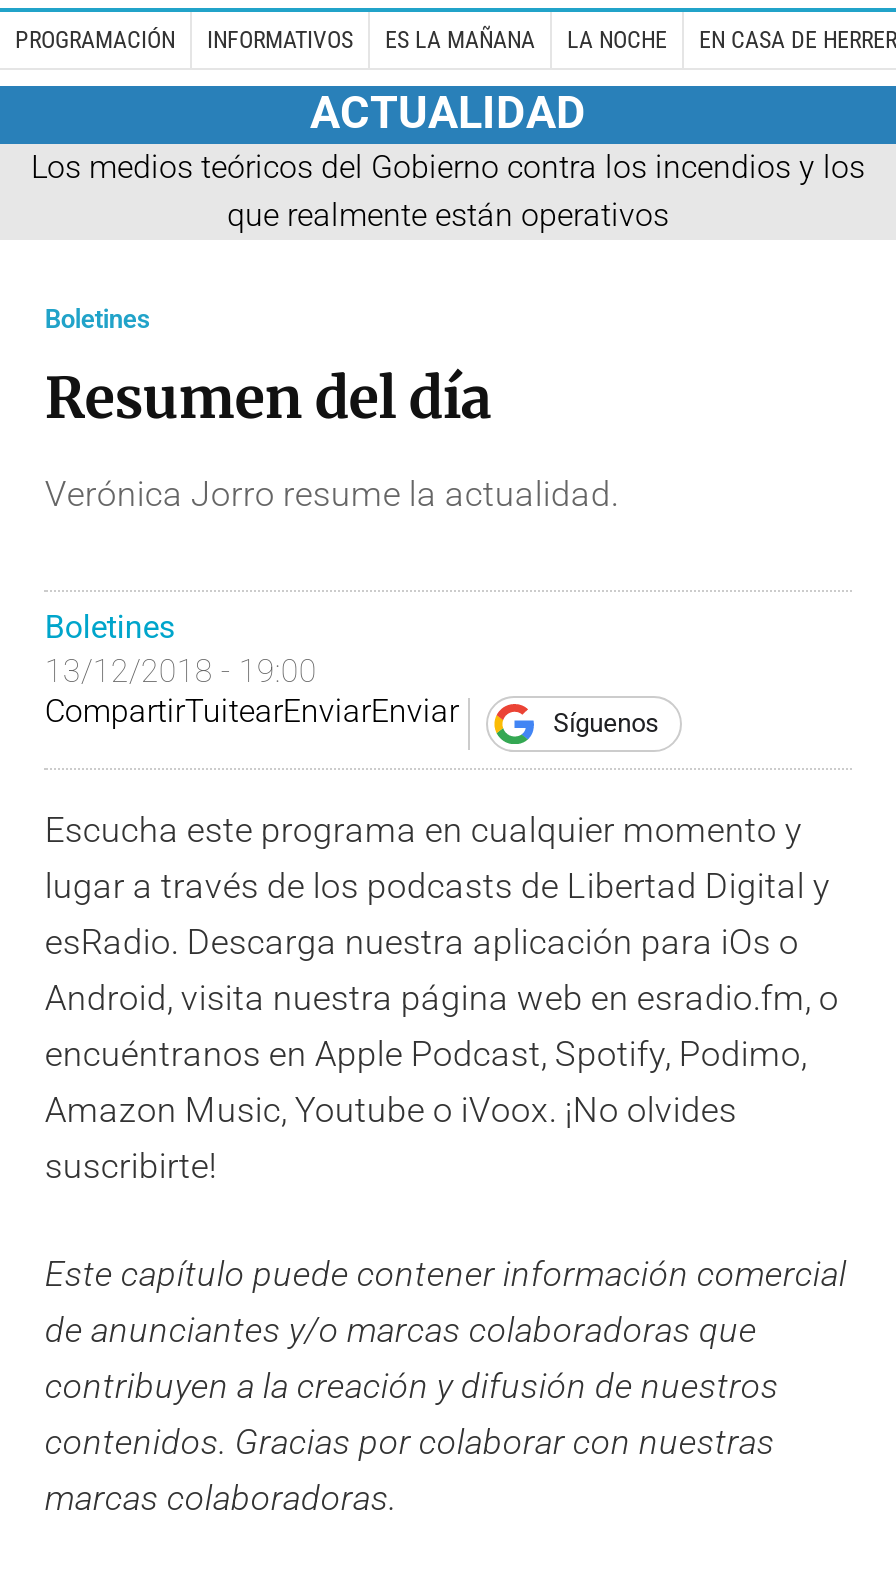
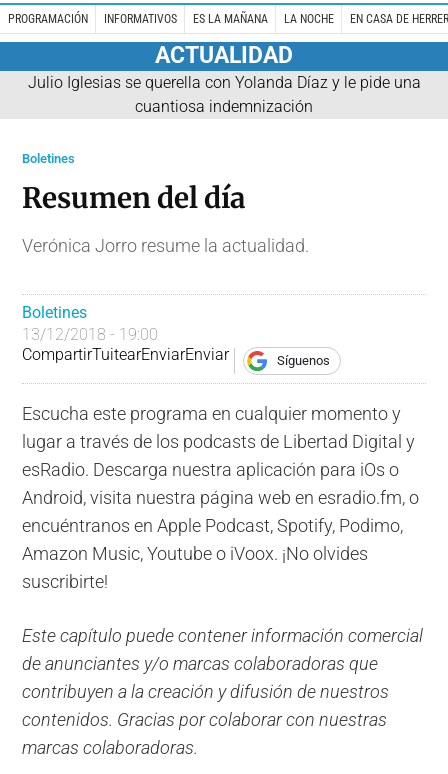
[31,147,865,233] Los medios teóricos del Gobierno contra los incendios y los | que realmente están operativos -> [27,73,420,116] Julio Iglesias se querella con Yolanda Díaz y le pide una | cuantiosa indemnización

